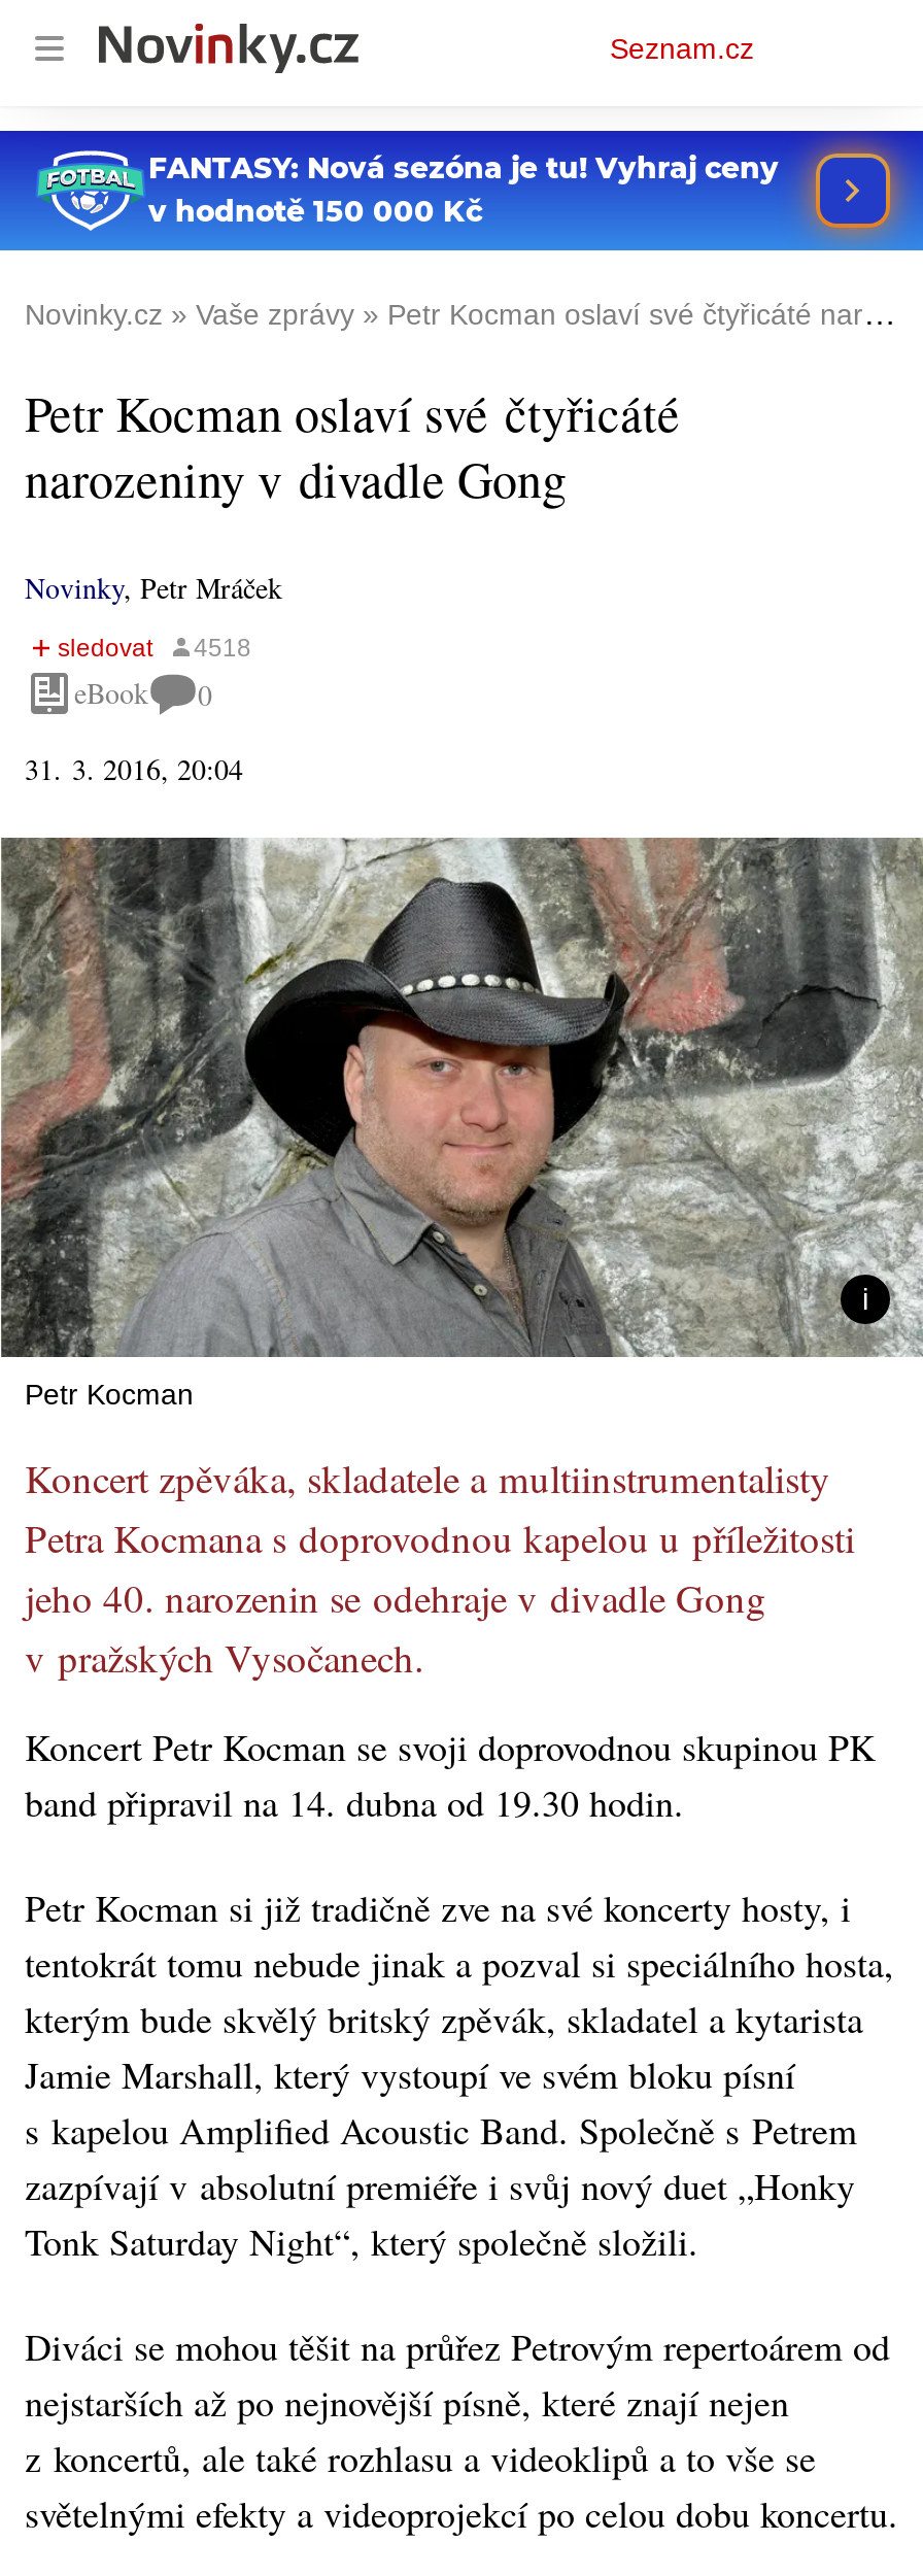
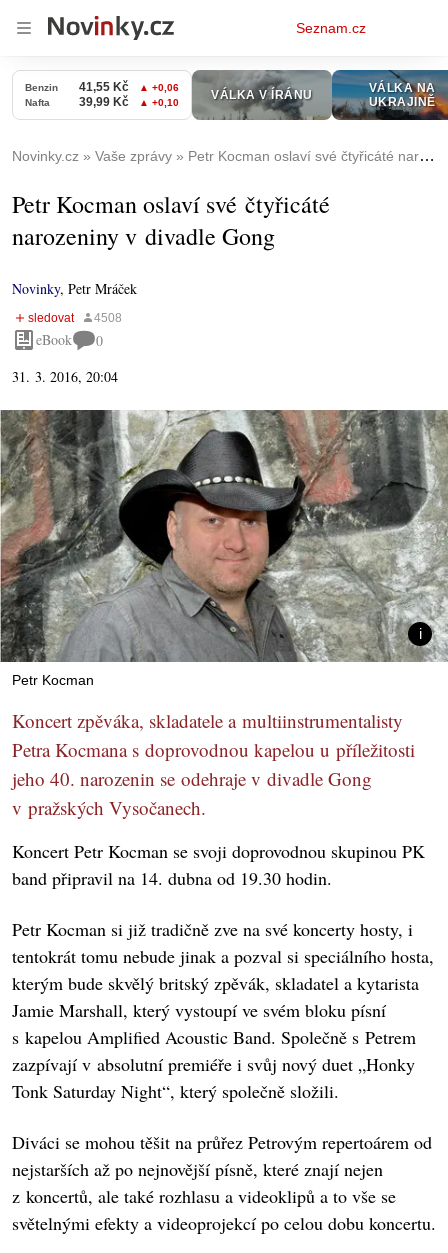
[6,129,917,252] [image] -> [3,68,445,125] [image]

